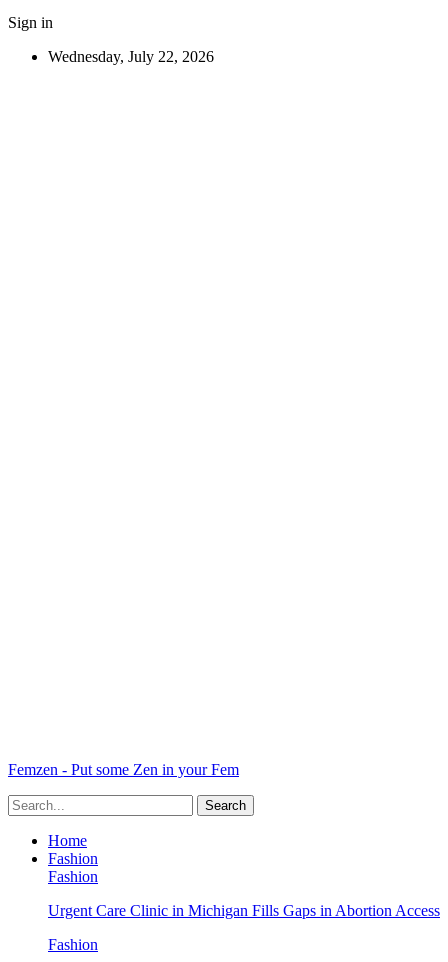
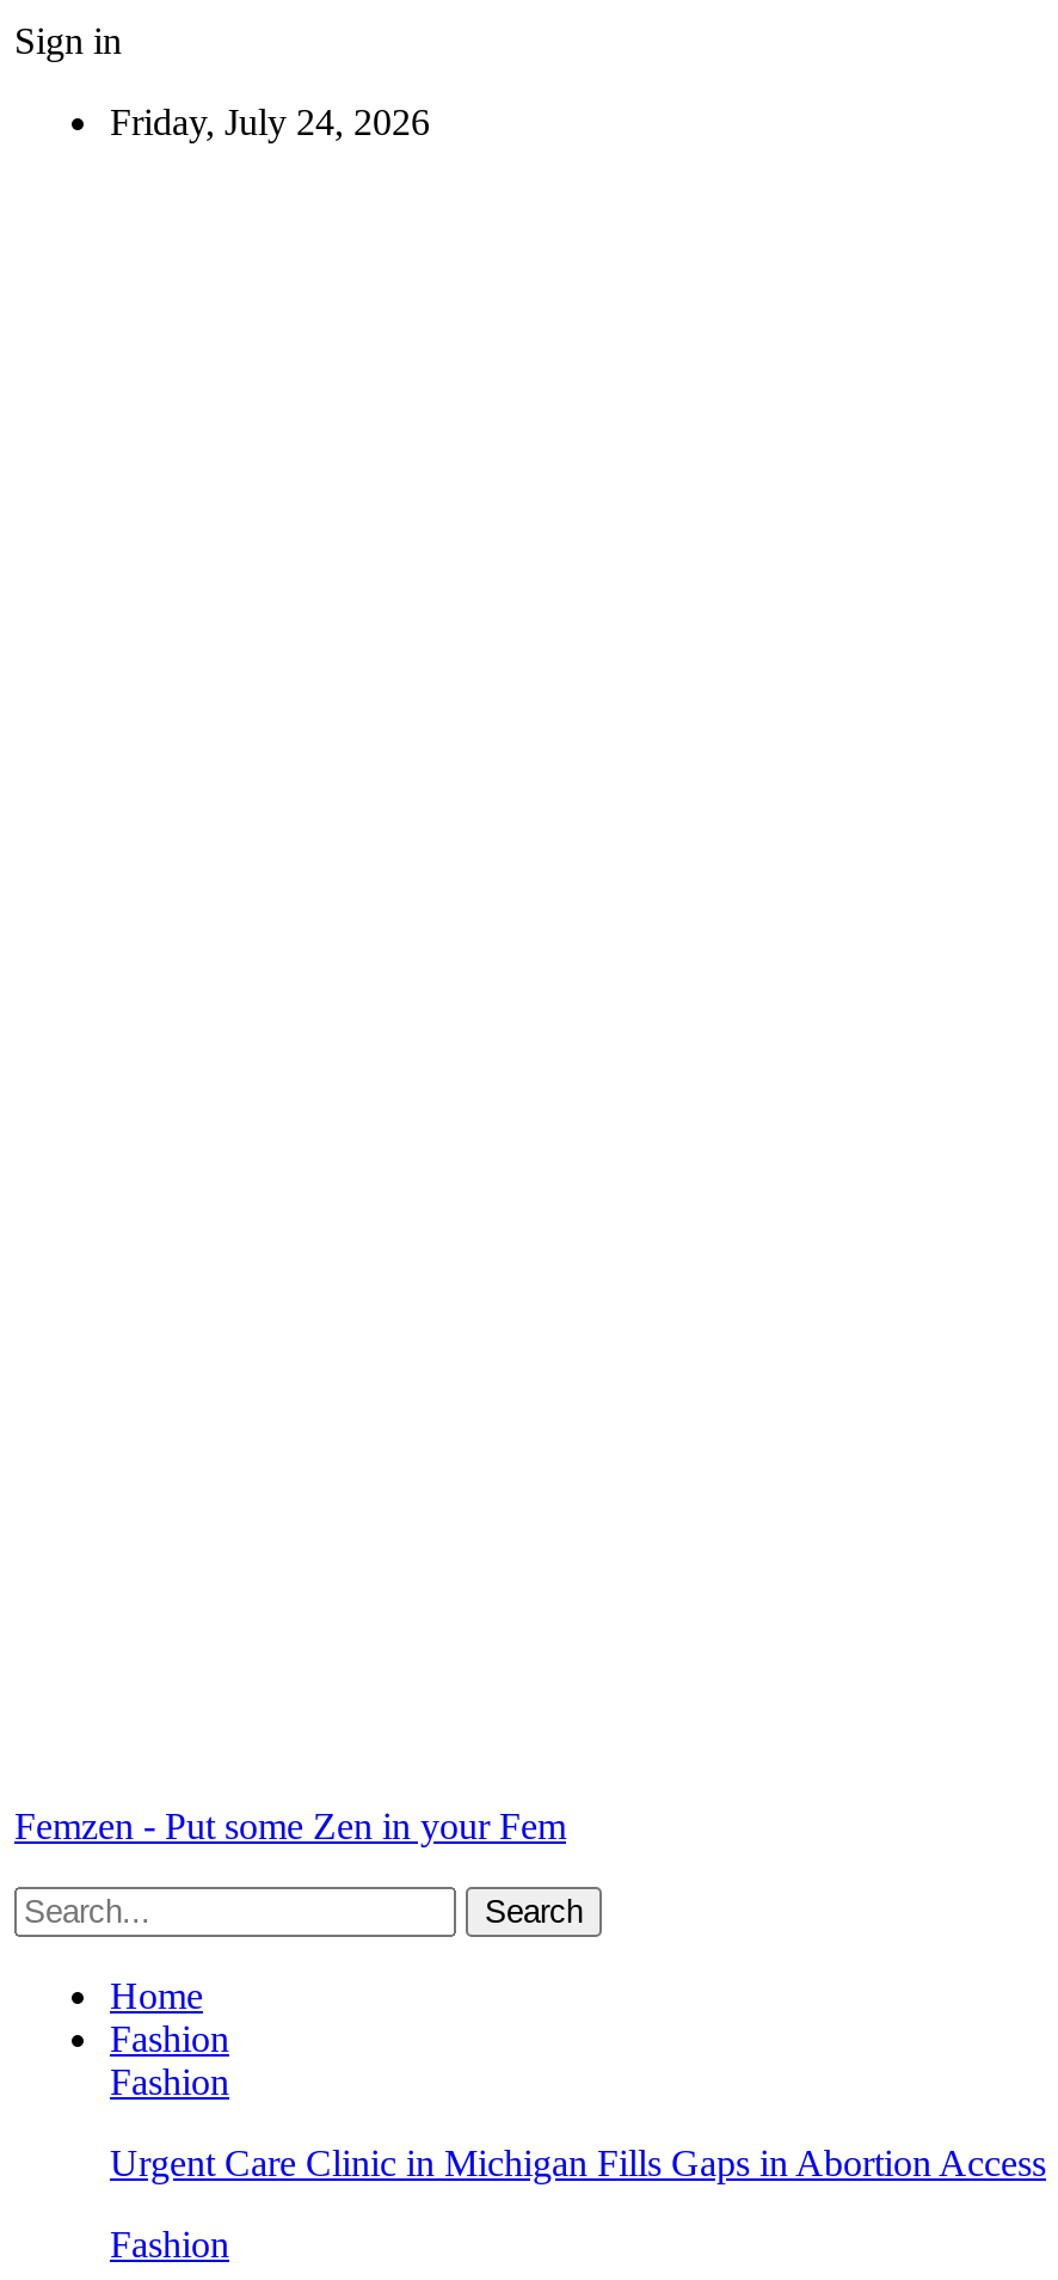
[48,48,214,65] Wednesday, July 22, 2026 -> [110,102,430,142] Friday, July 24, 2026

